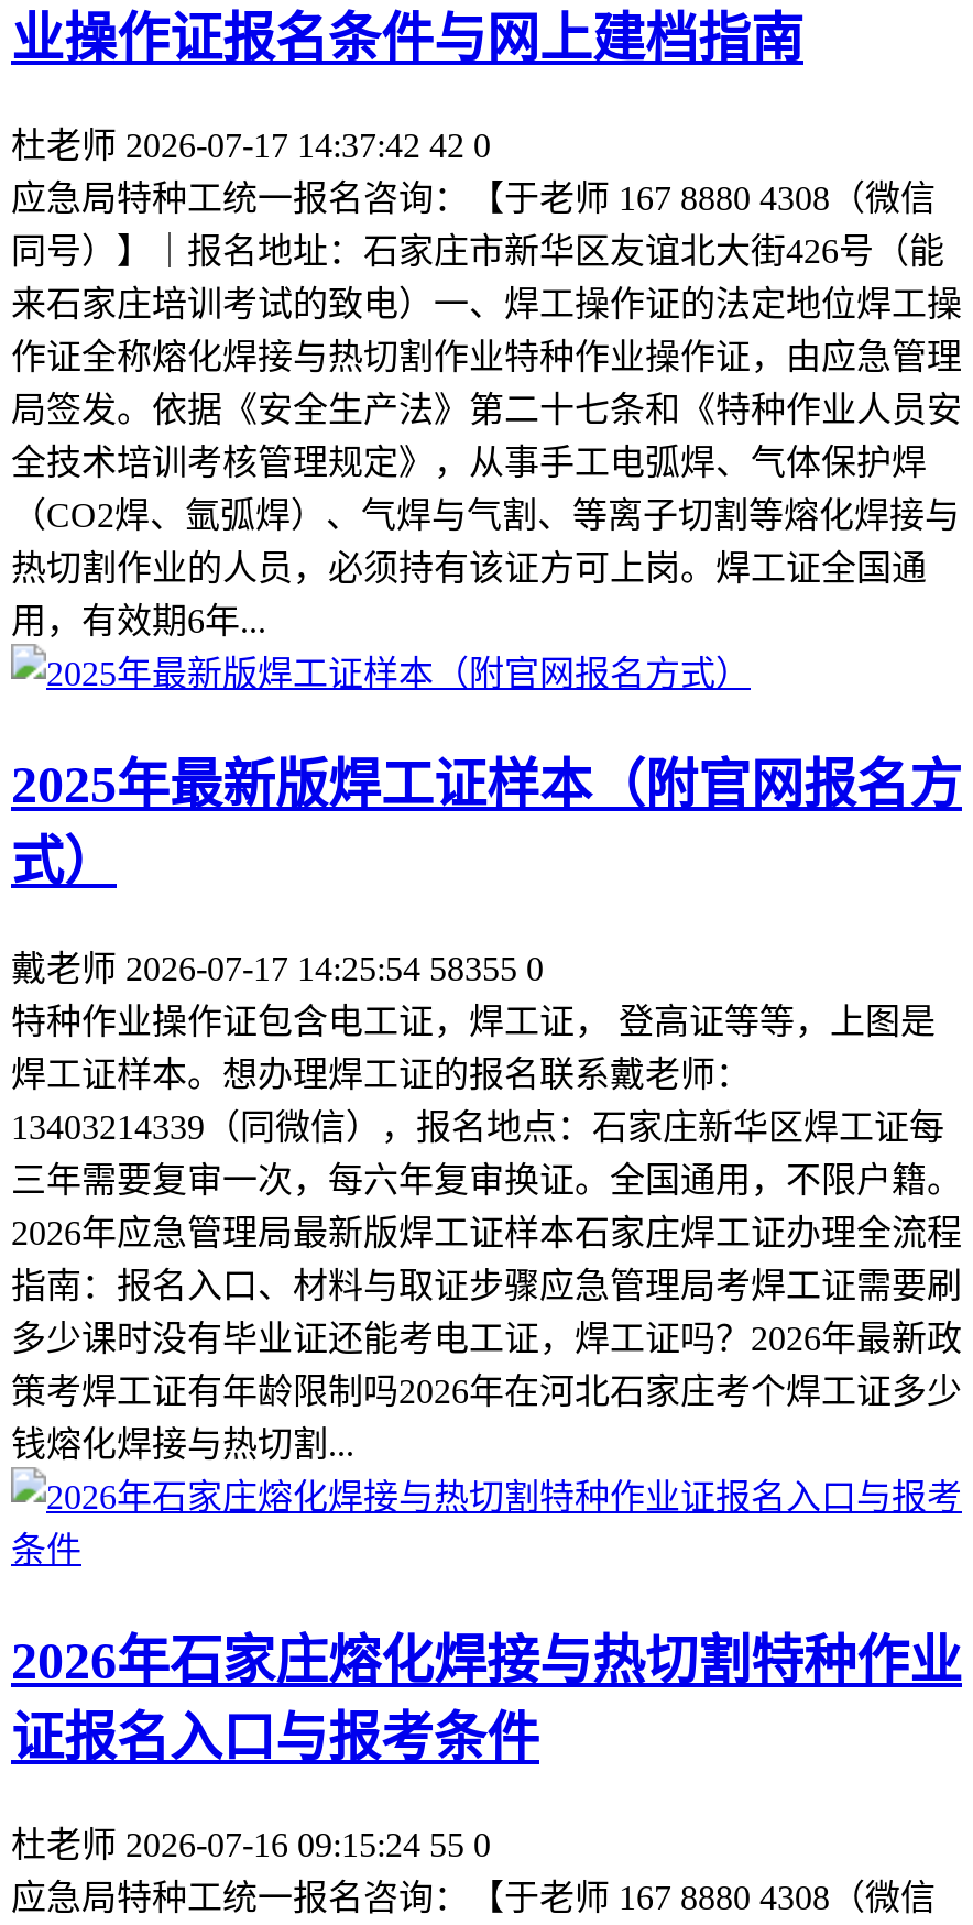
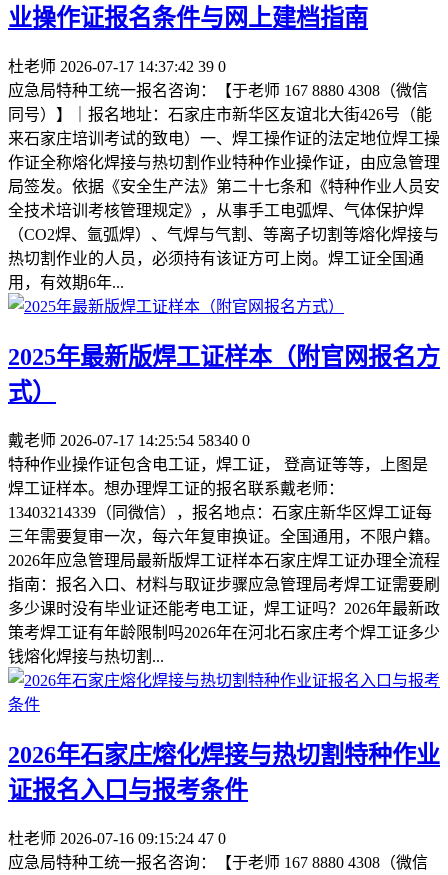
[11,127,491,164] 杜老师 2026-07-17 14:37:42 42 0 -> [8,58,226,75] 杜老师 2026-07-17 14:37:42 39 0
[11,950,544,987] 戴老师 2026-07-17 14:25:54 58355 0 -> [8,432,250,449] 戴老师 2026-07-17 14:25:54 58340 0
[11,1826,491,1863] 杜老师 2026-07-16 09:15:24 55 0 -> [8,830,226,847] 杜老师 2026-07-16 09:15:24 47 0

